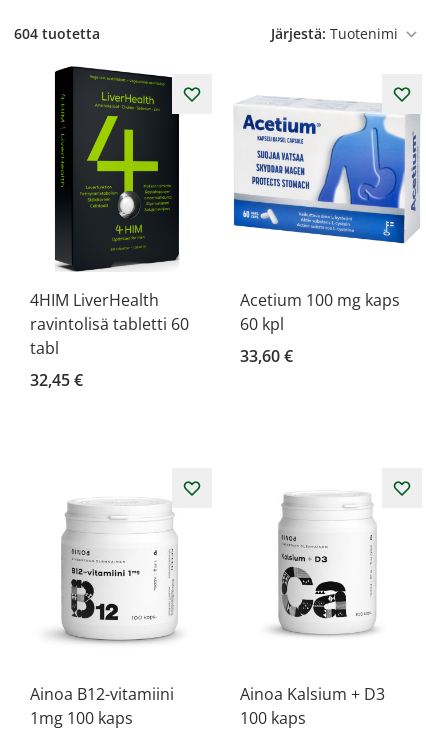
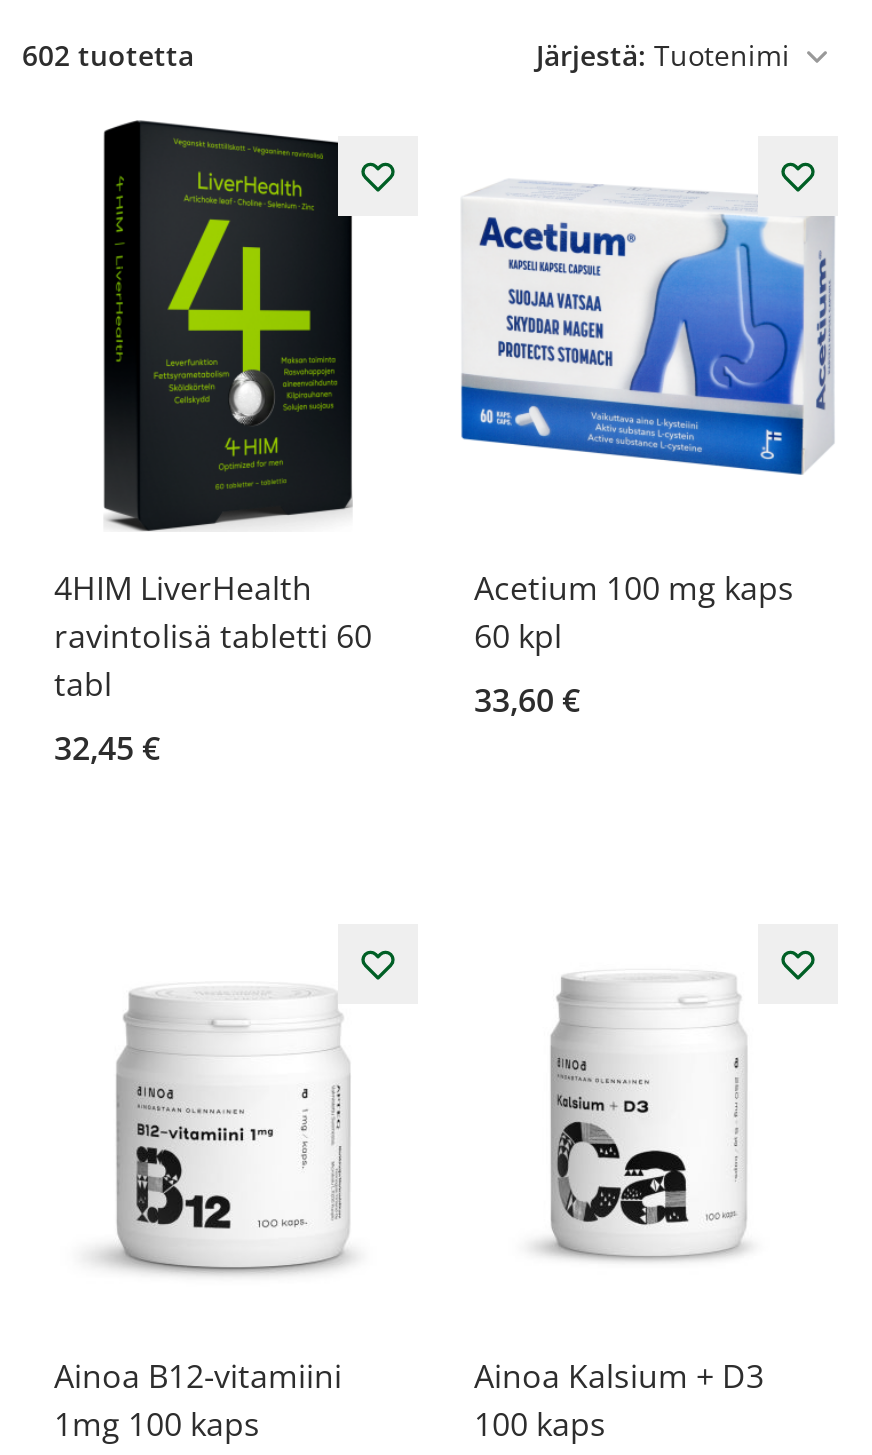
[14,24,100,43] 604 tuotetta -> [22,36,194,74] 602 tuotetta

